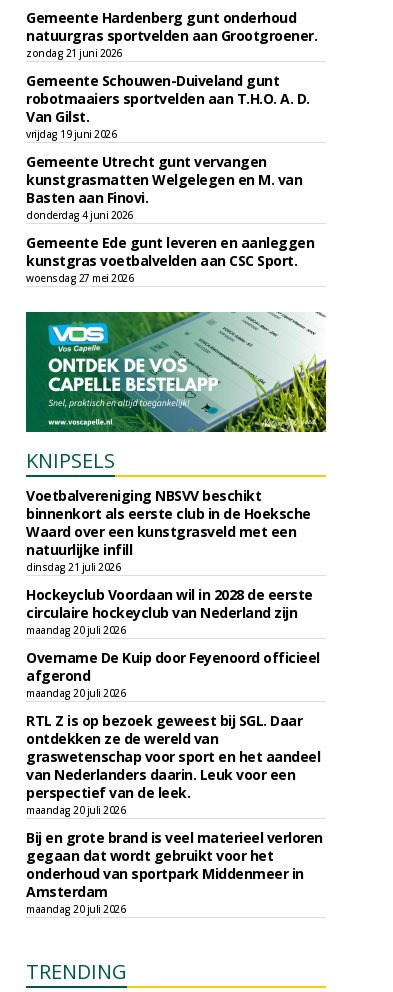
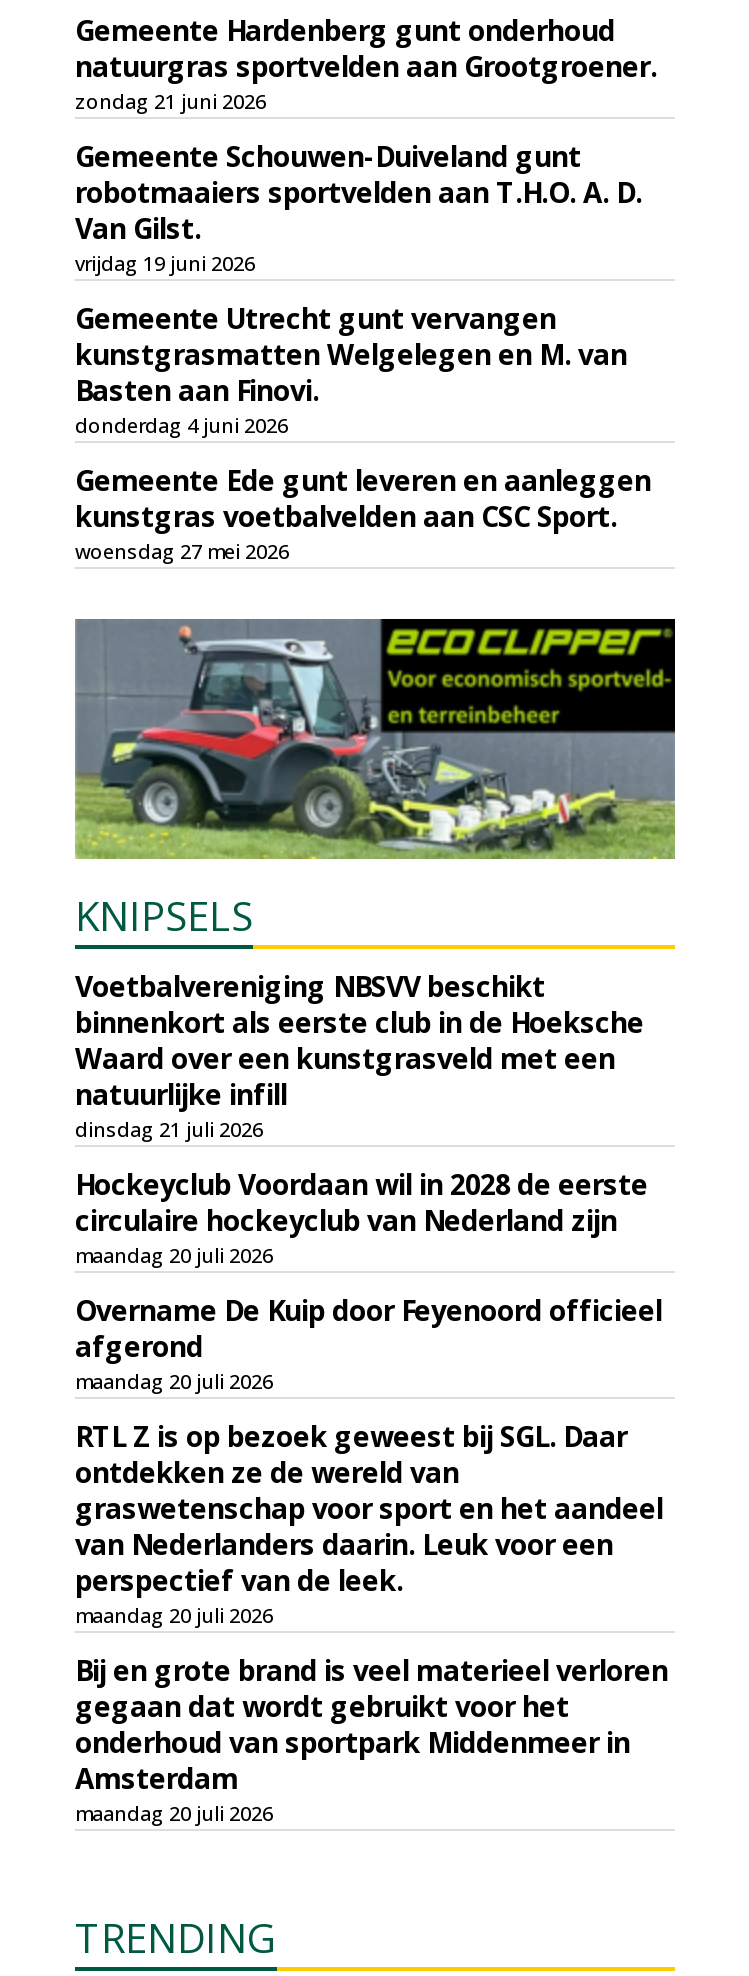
[25,311,327,433] [image] -> [73,617,677,861] [image]

